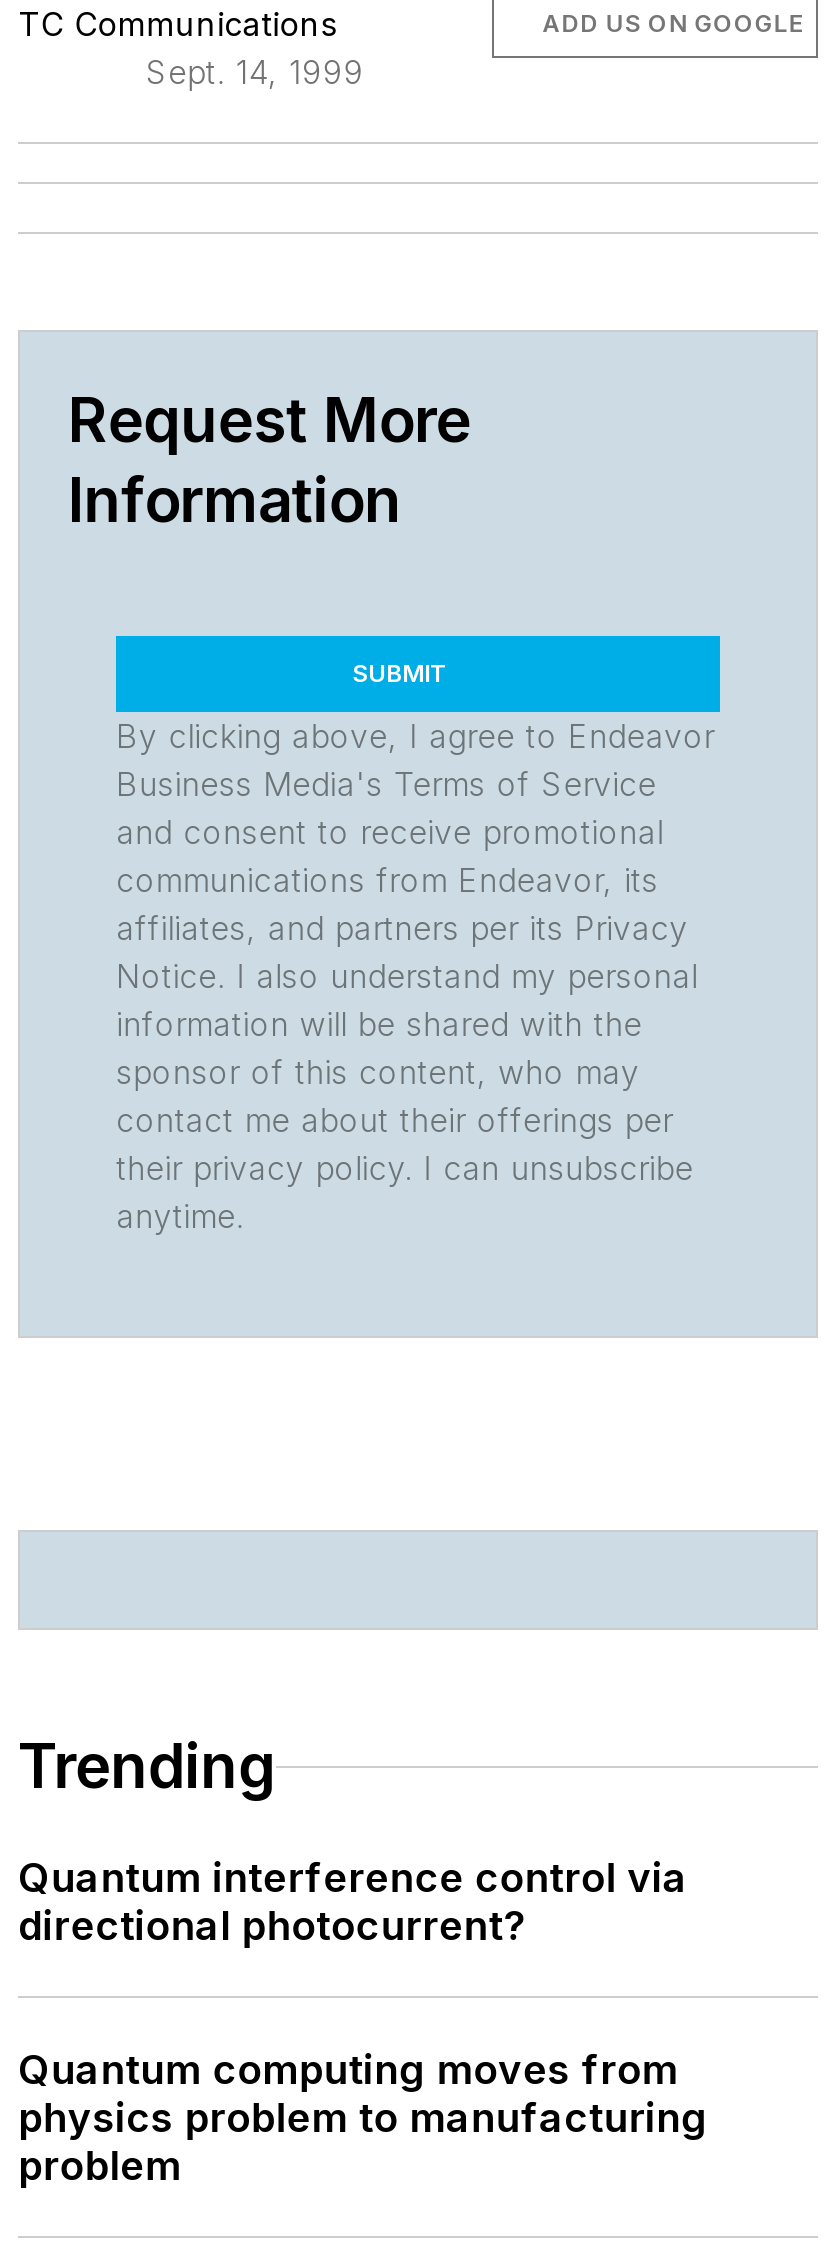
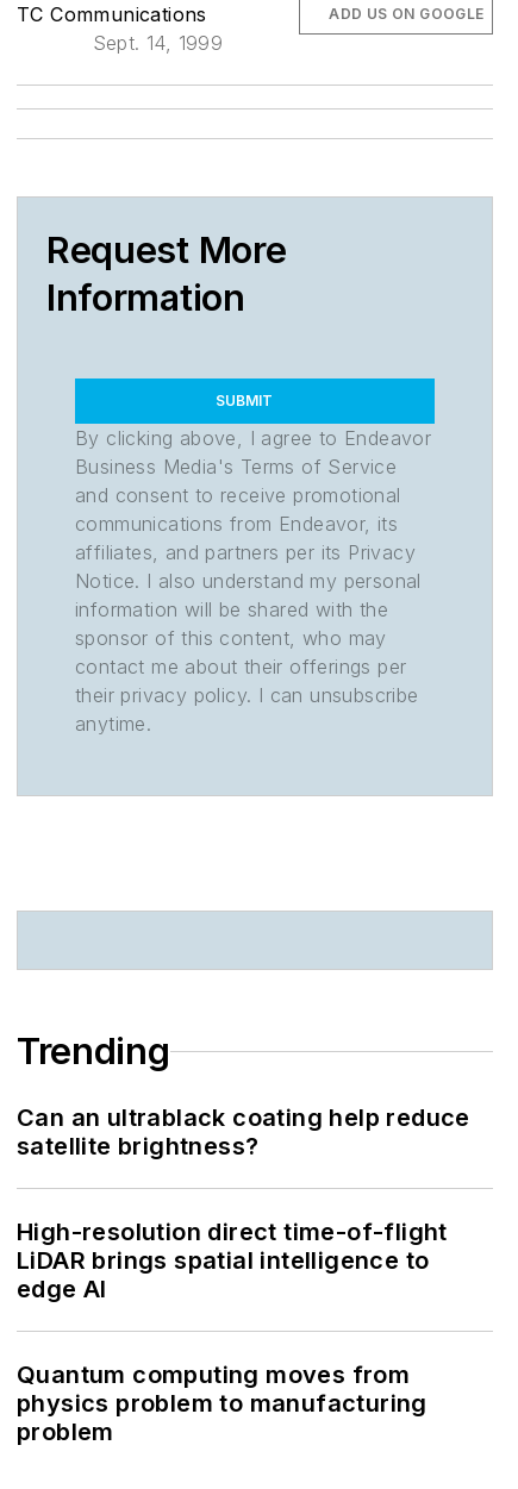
[18,1855,688,1951] Quantum interference control via | directional photocurrent? -> [17,1104,470,1304] Can an ultrablack coating help reduce | satellite brightness? | High-resolution direct time-of-flight | LiDAR brings spatial intelligence to | edge AI

